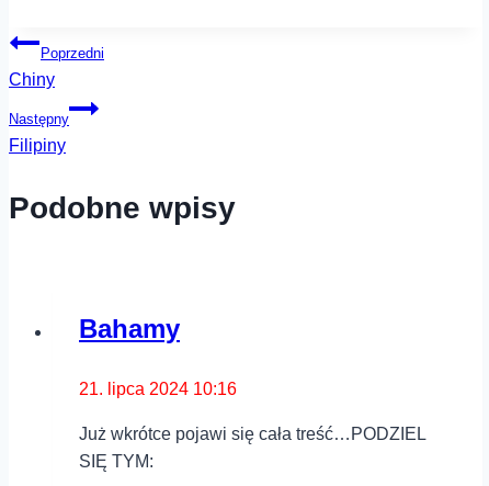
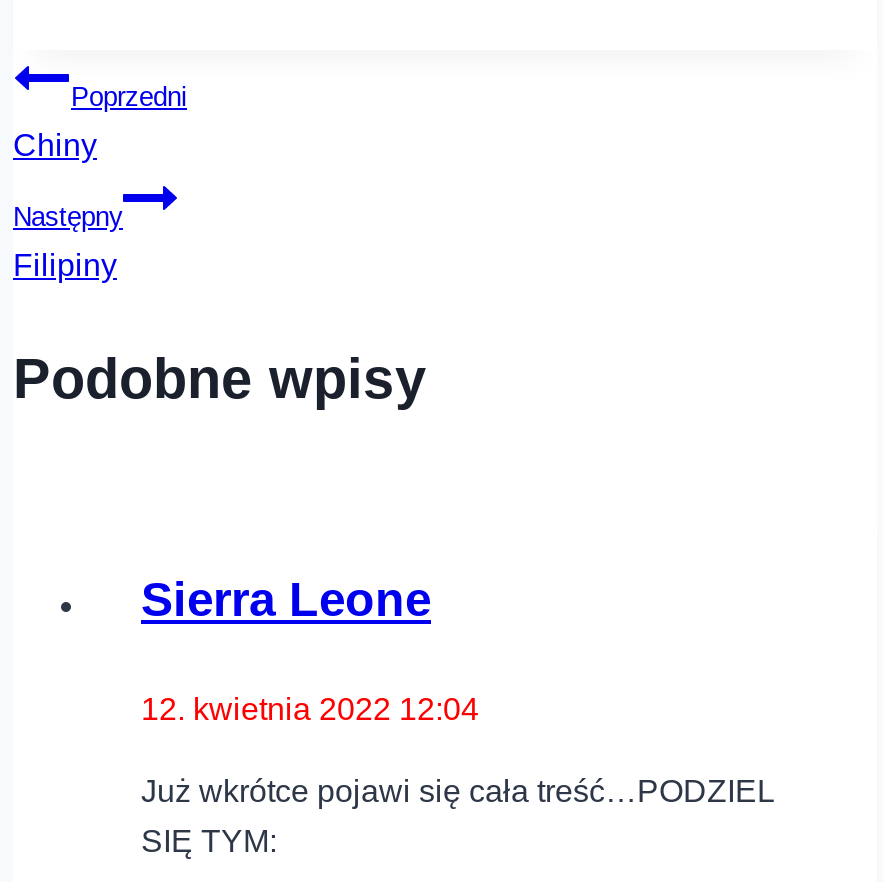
[79,314,180,343] Bahamy -> [141,572,431,626] Sierra Leone
[79,380,237,398] 21. lipca 2024 10:16 -> [141,692,479,726] 12. kwietnia 2022 12:04

